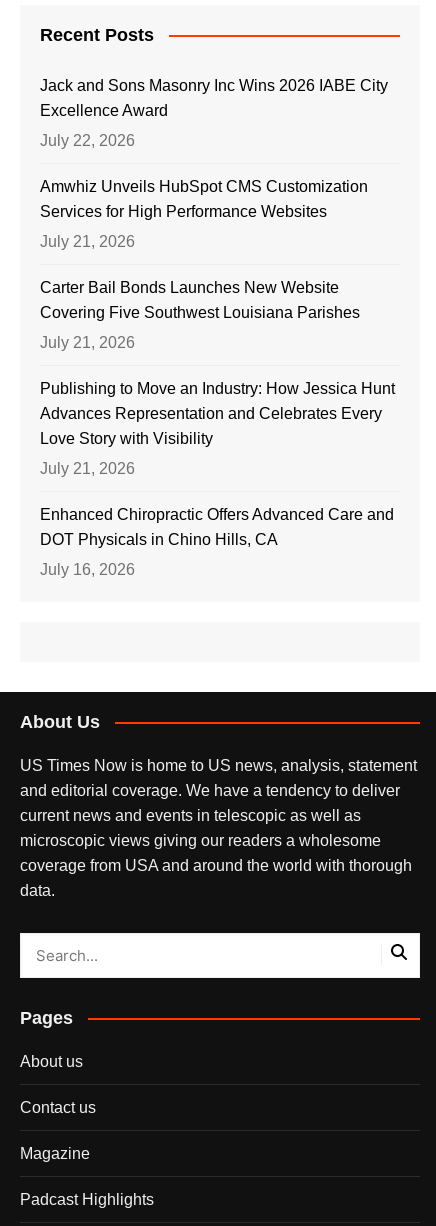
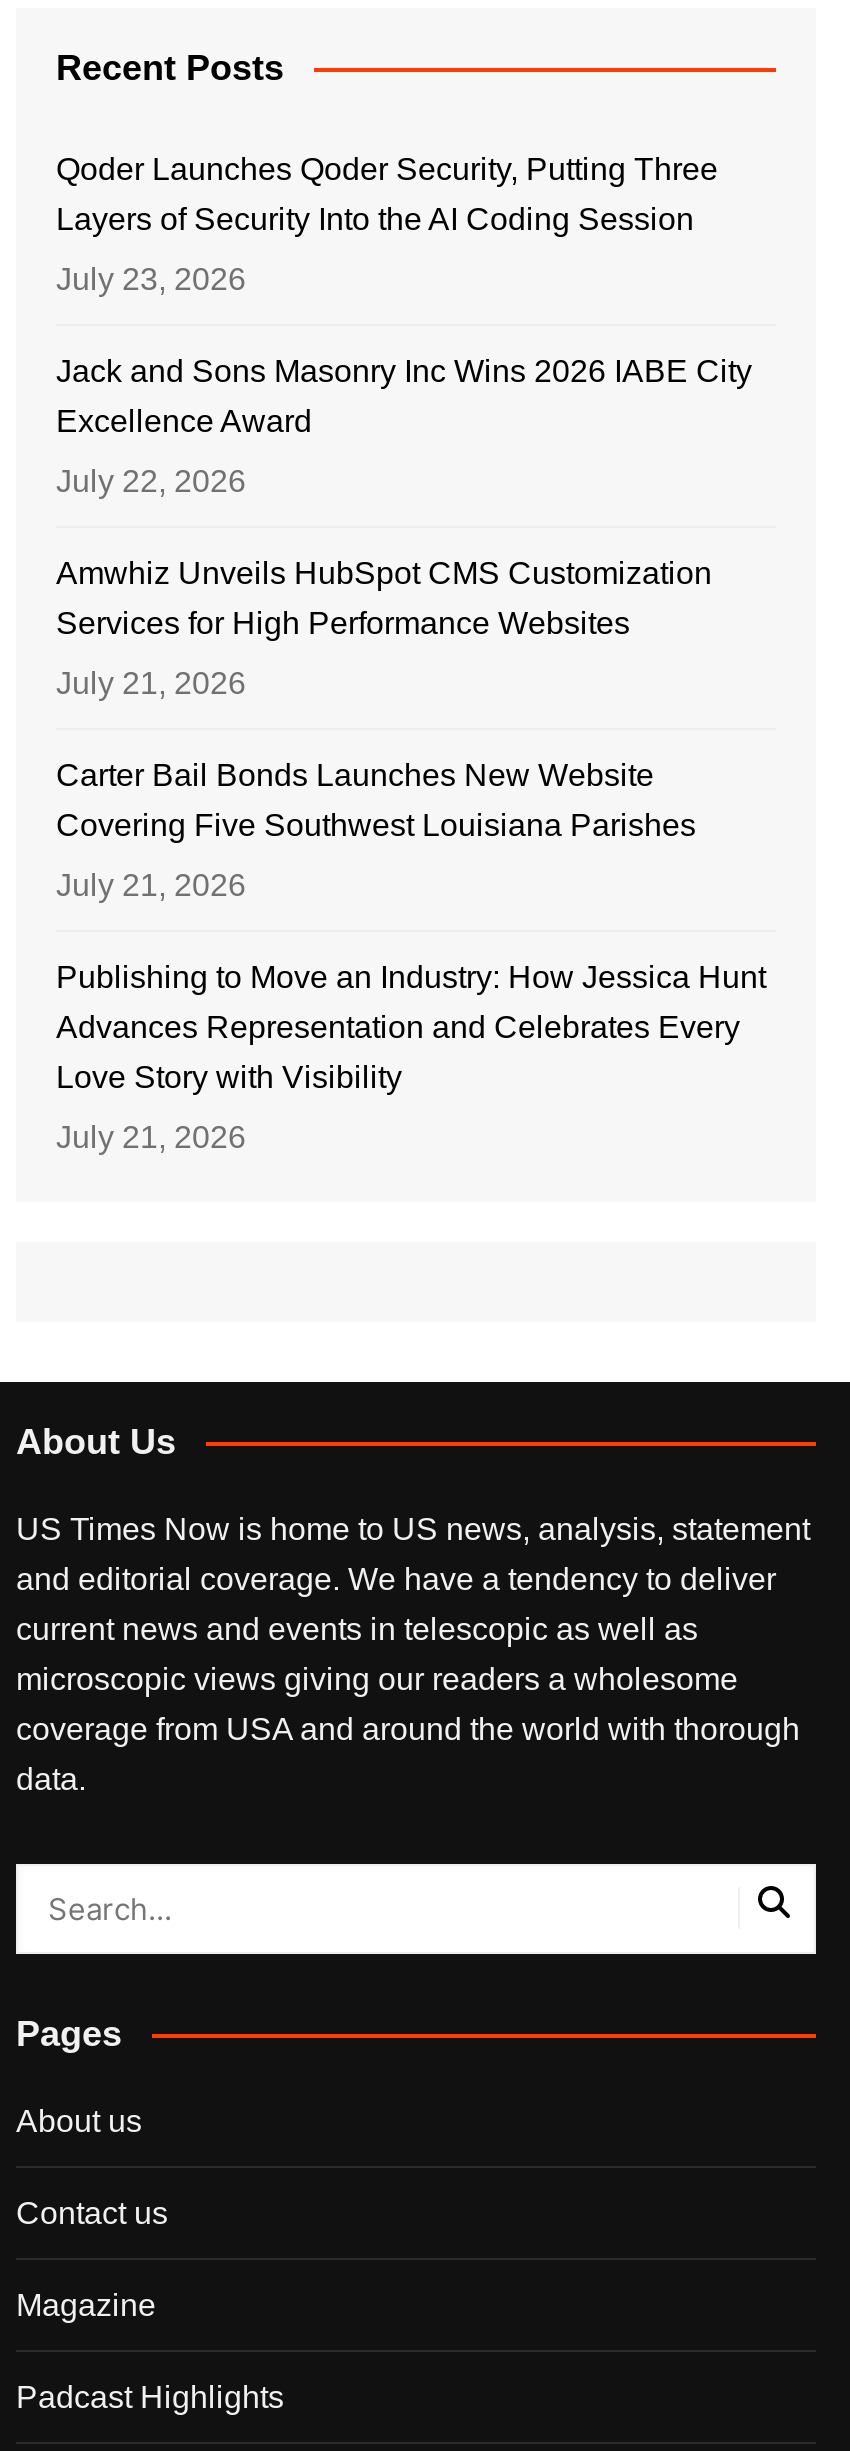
none -> [56,152,718,296] Qoder Launches Qoder Security, Putting Three | Layers of Security Into the AI Coding Session | July 23, 2026
moved [40,77,395,477] -> [56,354,766,1154]: Jack and Sons Masonry Inc Wins 2026 IABE City | Excellence Award | July 22, 2026 | ... | Love Story with Visibility | July 21, 2026
[40,506,394,578] Enhanced Chiropractic Offers Advanced Care and | DOT Physicals in Chino Hills, CA | July 16, 2026 -> none

